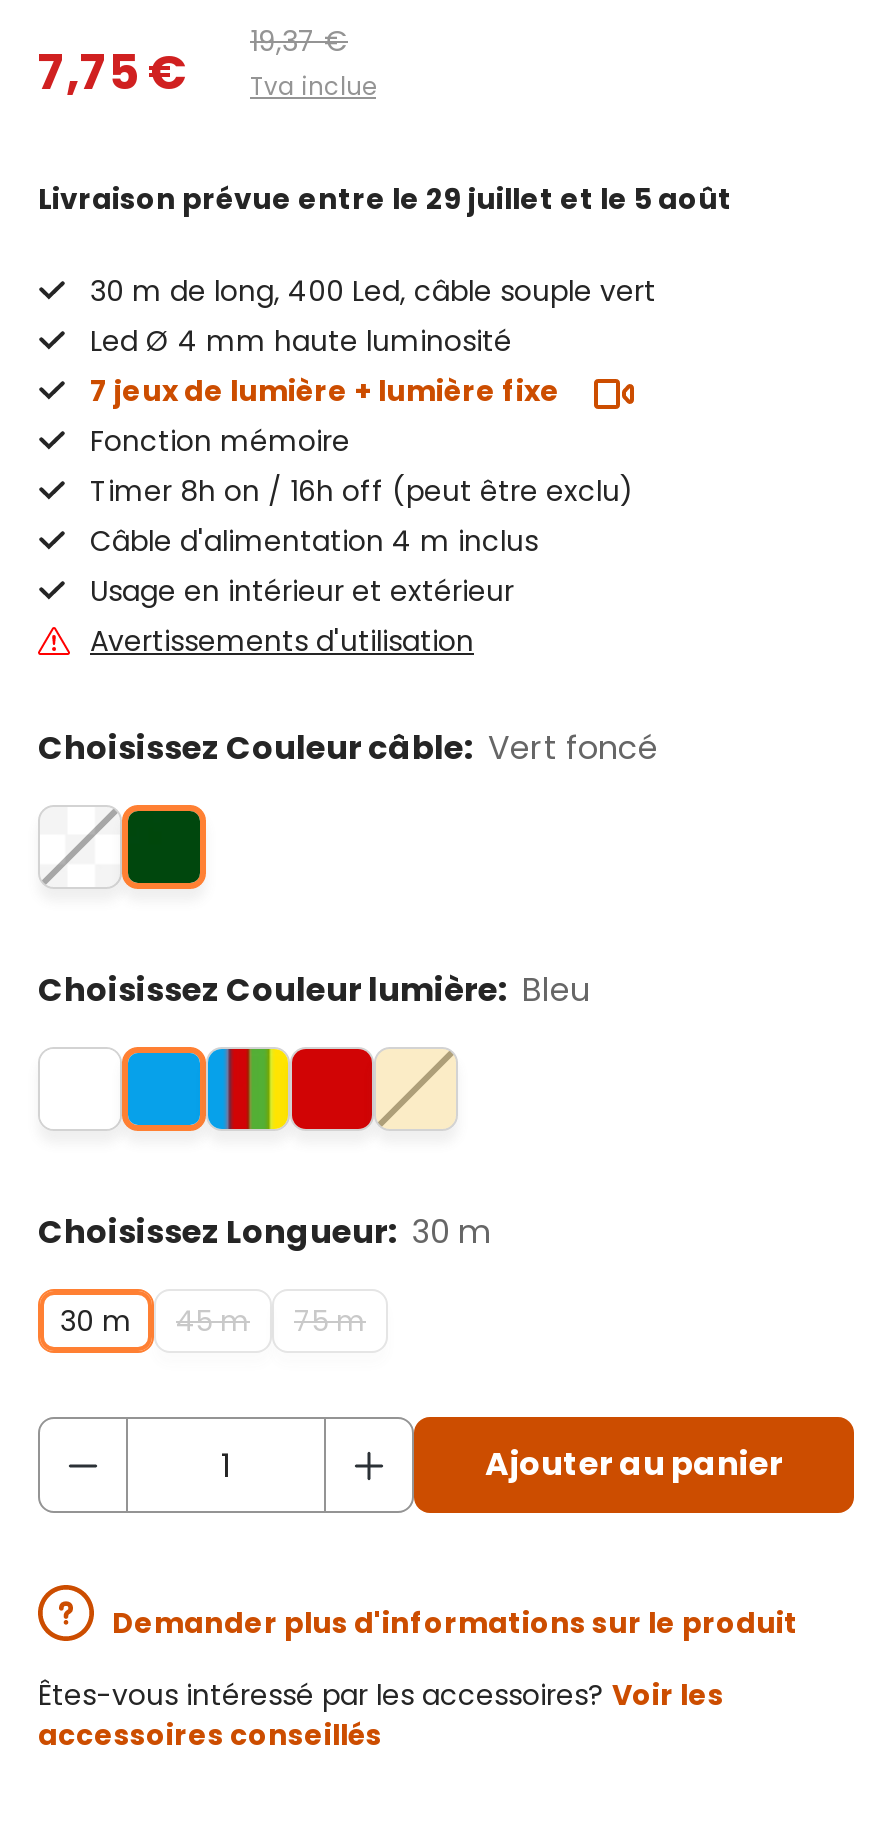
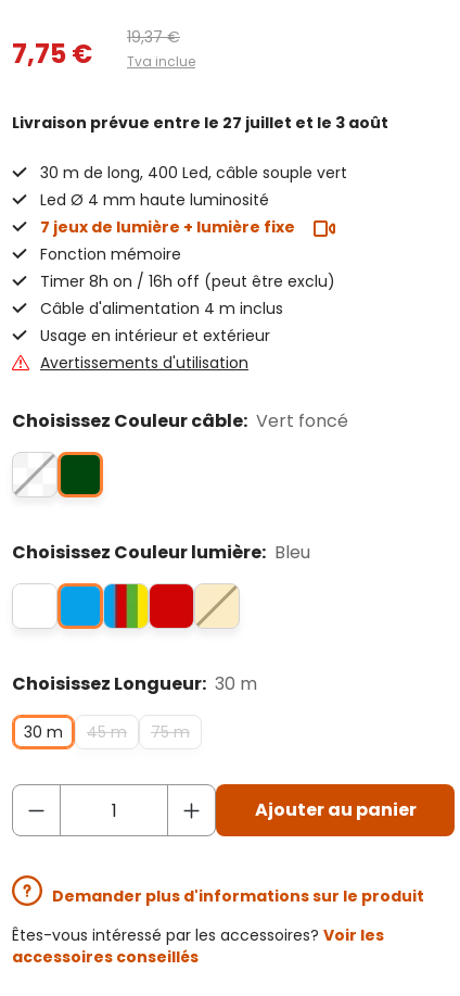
[38,180,732,220] Livraison prévue entre le 29 juillet et le 5 août -> [12,112,388,134] Livraison prévue entre le 27 juillet et le 3 août

